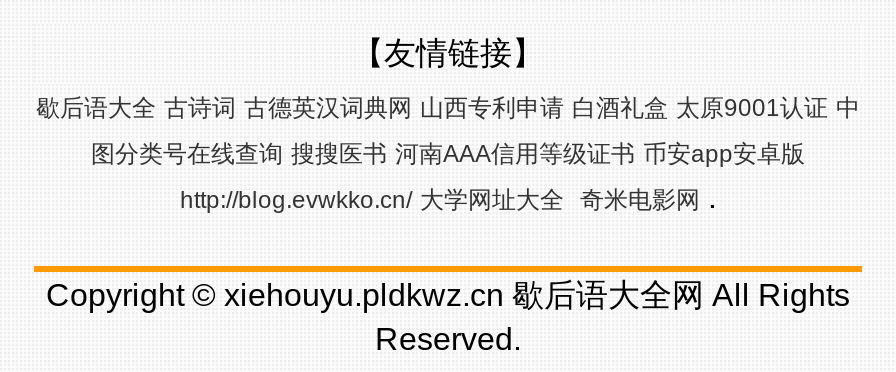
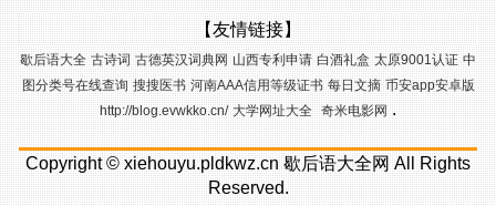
[91,140,805,168] 图分类号在线查询 搜搜医书 河南AAA信用等级证书 币安app安卓版 -> [22,78,474,93] 图分类号在线查询 搜搜医书 河南AAA信用等级证书 每日文摘 币安app安卓版

